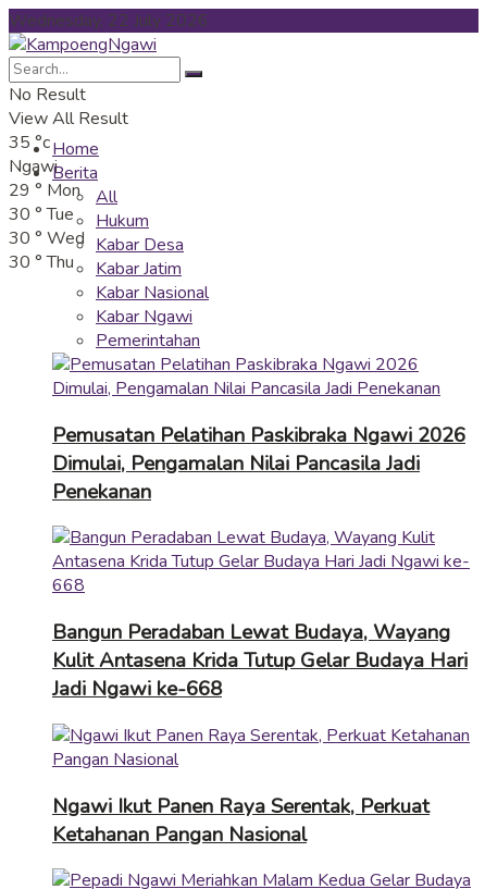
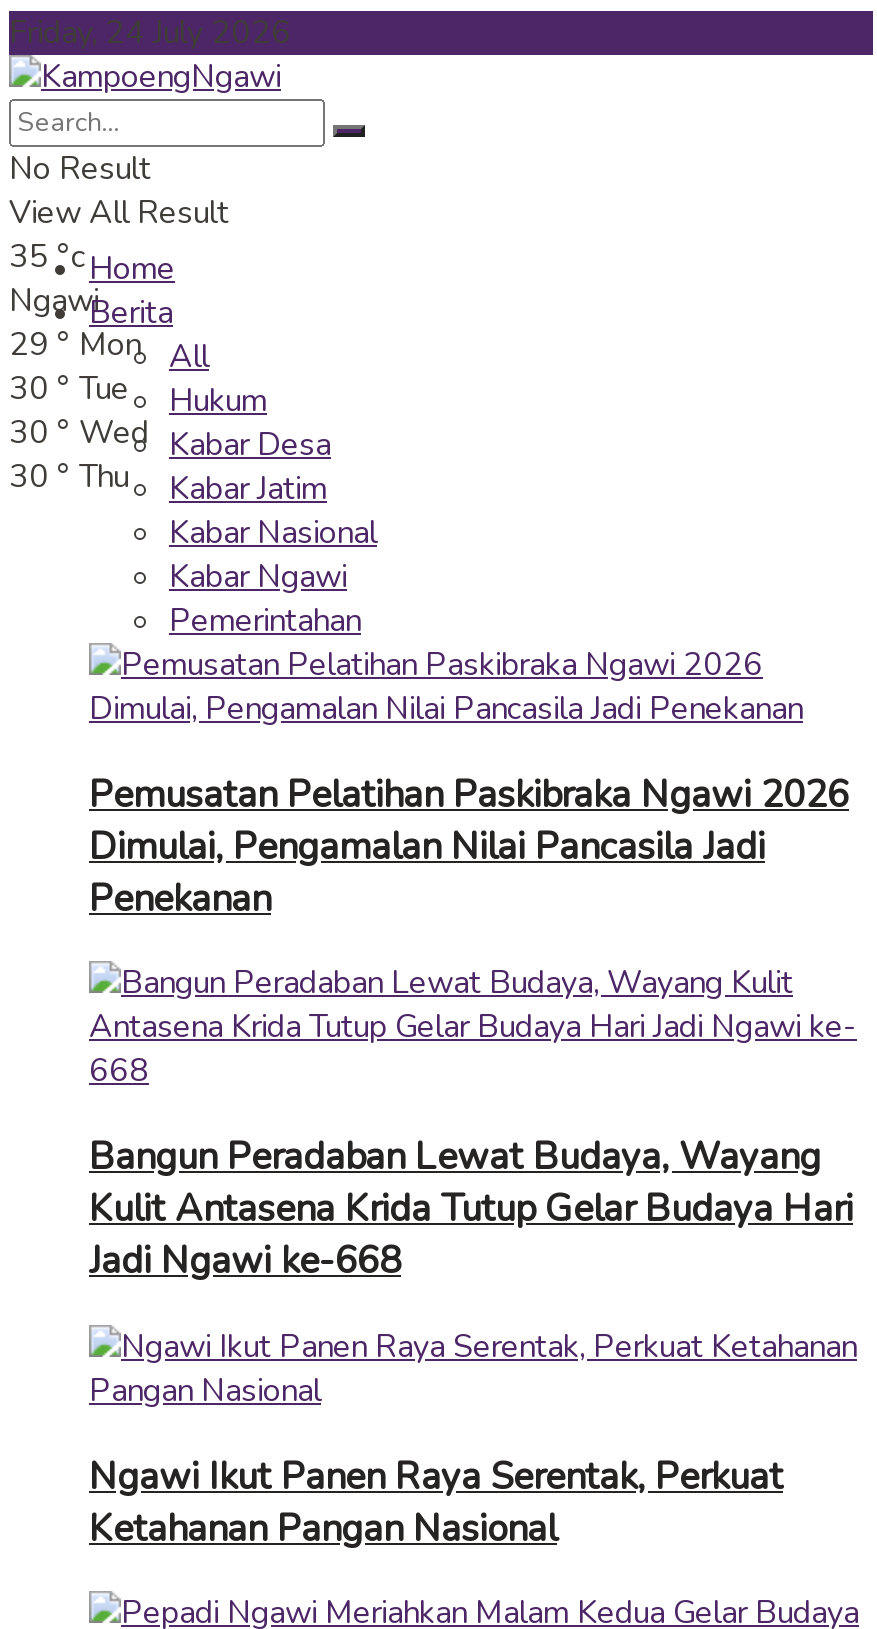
[9,9,209,33] Wednesday, 22 July 2026 -> [9,11,291,55] Friday, 24 July 2026

